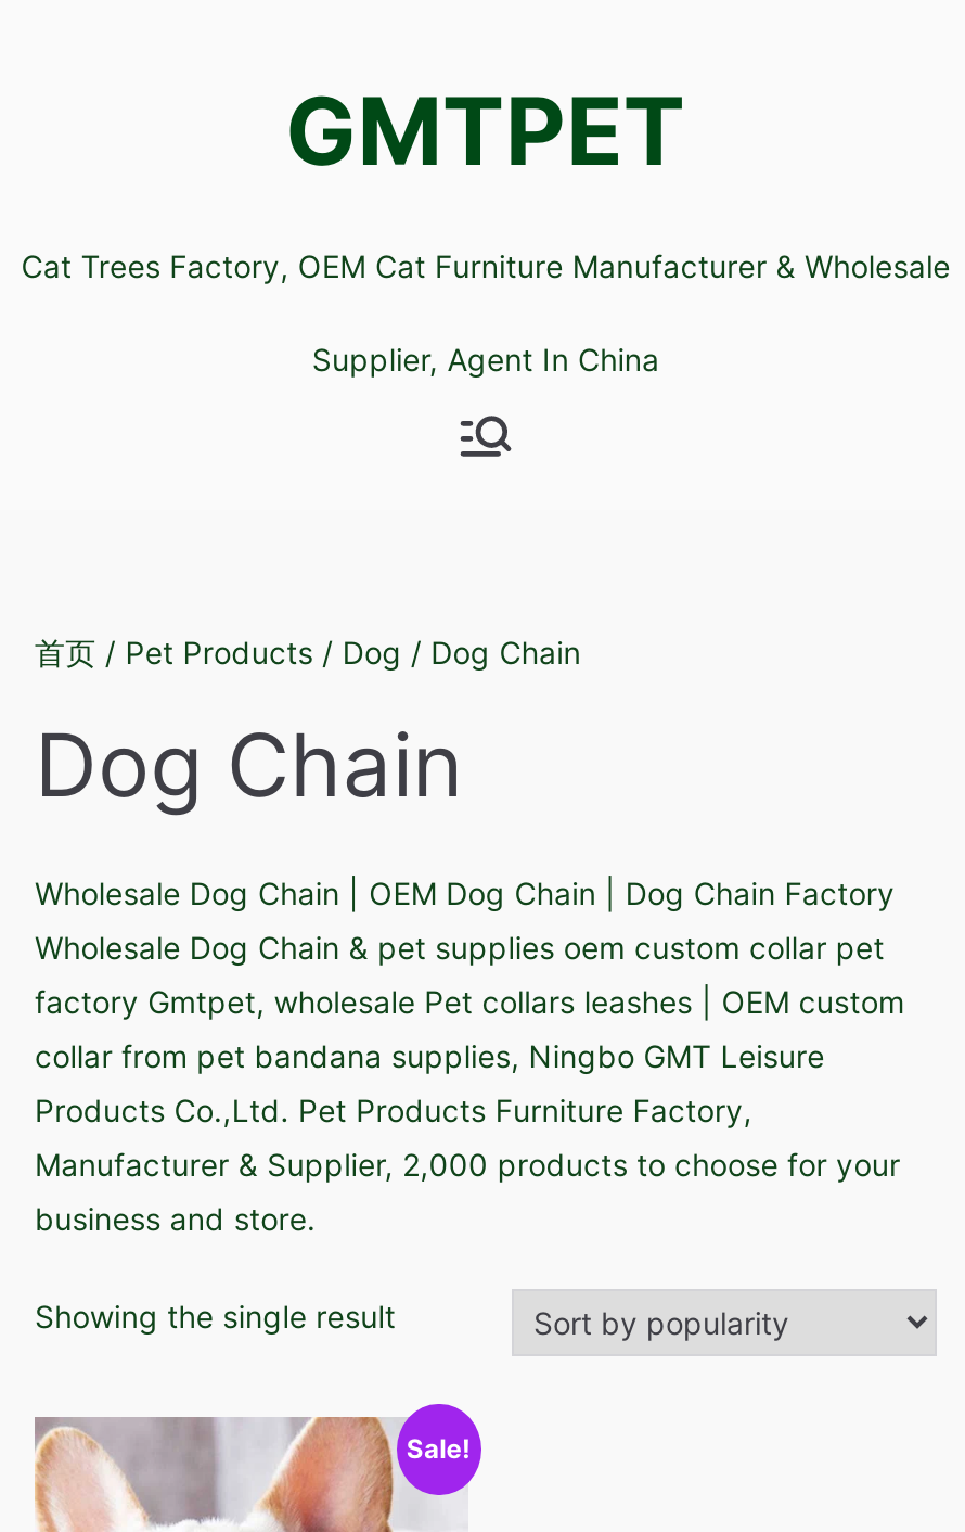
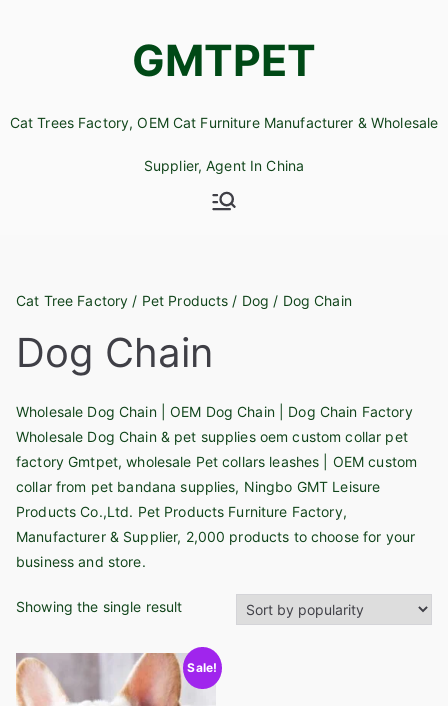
[35,633,581,669] 首页/ Pet Products / Dog / Dog Chain -> [16,291,352,308] Cat Tree Factory / Pet Products / Dog / Dog Chain

